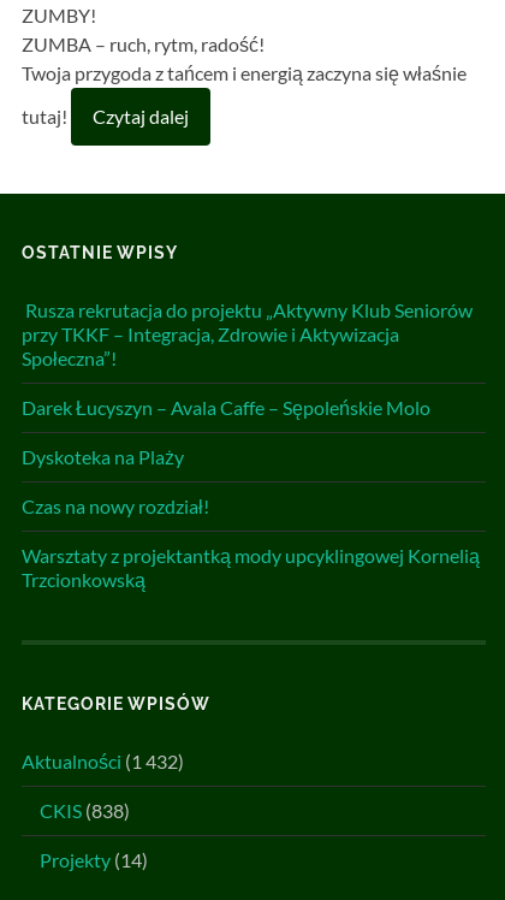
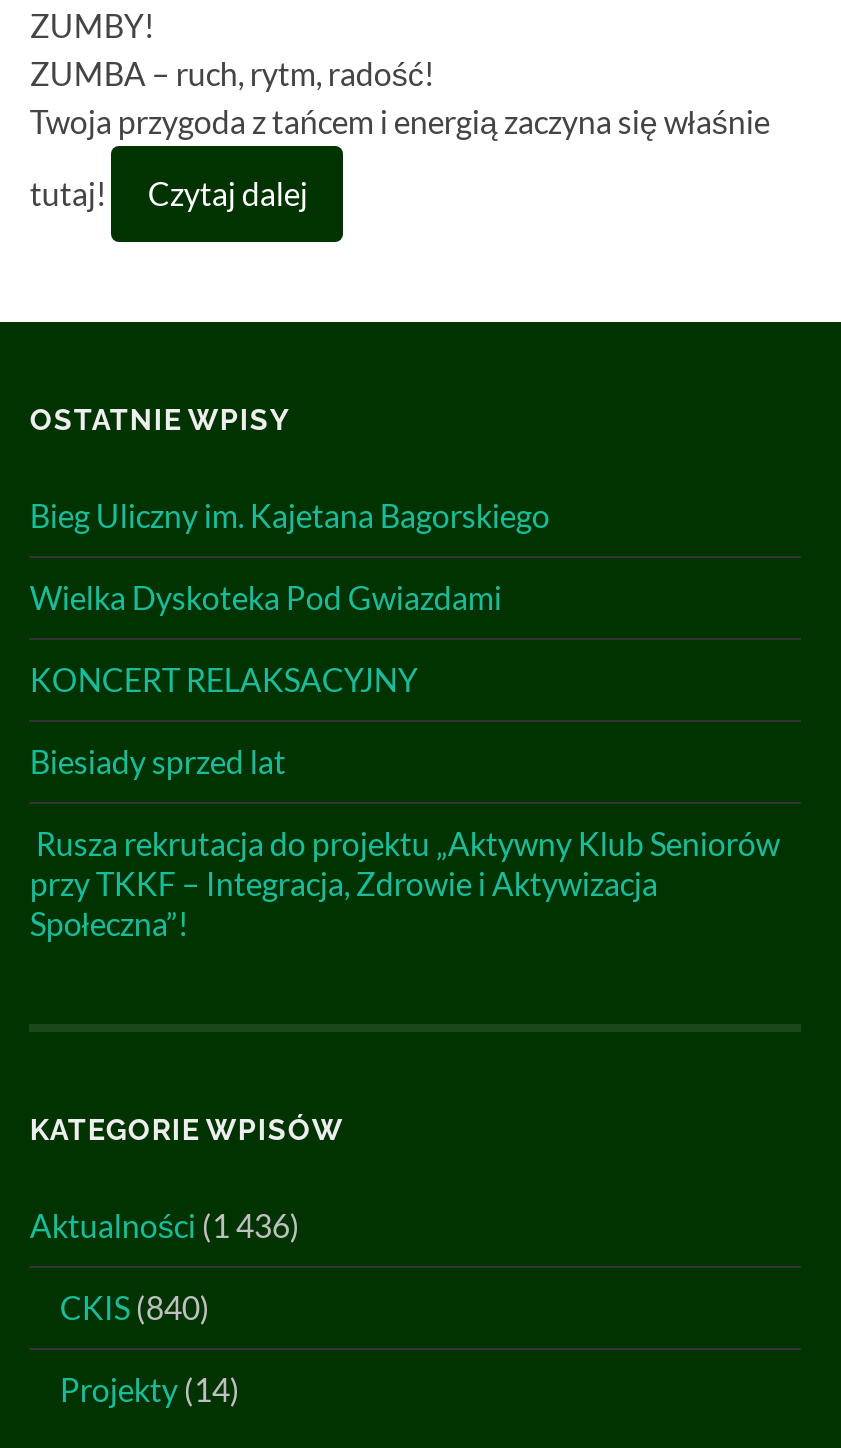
none -> [30,497,550,781] Bieg Uliczny im. Kajetana Bagorskiego | Wielka Dyskoteka Pod Gwiazdami | KONCERT RELAKSACYJNY | Biesiady sprzed lat
moved [22,299,473,370] -> [30,825,780,943]: Rusza rekrutacja do projektu „Aktywny Klub Seniorów | przy TKKF – Integracja, Zdrowie i Aktywizacja | Społeczna”!
[22,396,480,591] Darek Łucyszyn – Avala Caffe – Sępoleńskie Molo | Dyskoteka na Plaży | Czas na nowy rozdział! | Warsztaty z projektantką mody upcyklingowej Kornelią | Trzcionkowską -> none
[22,750,184,773] Aktualności (1 432) -> [30,1207,300,1245] Aktualności (1 436)
[40,799,130,822] CKIS (838) -> [60,1289,210,1327] CKIS (840)

